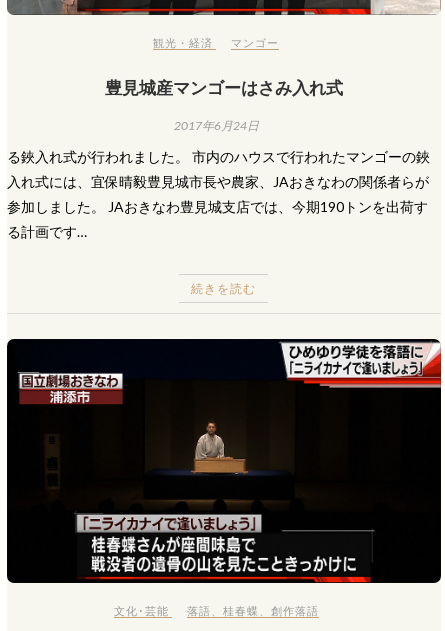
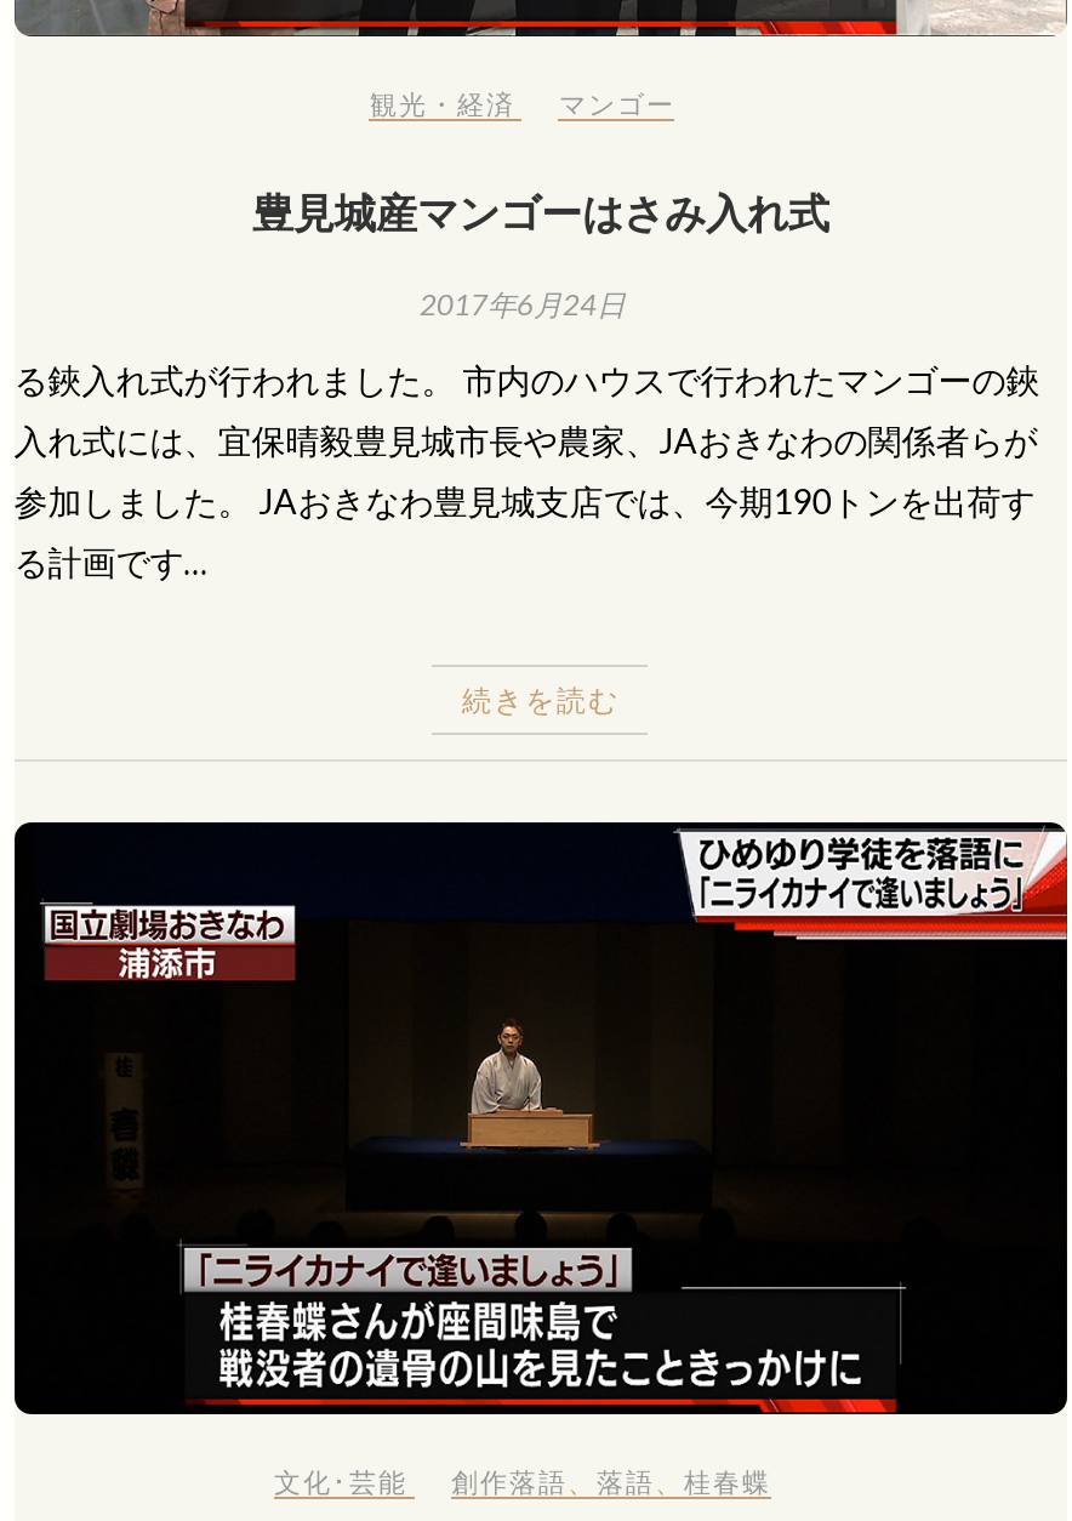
[187,604,319,617] 落語、桂春蝶、創作落語 -> [451,1465,771,1497] 創作落語、落語、桂春蝶

